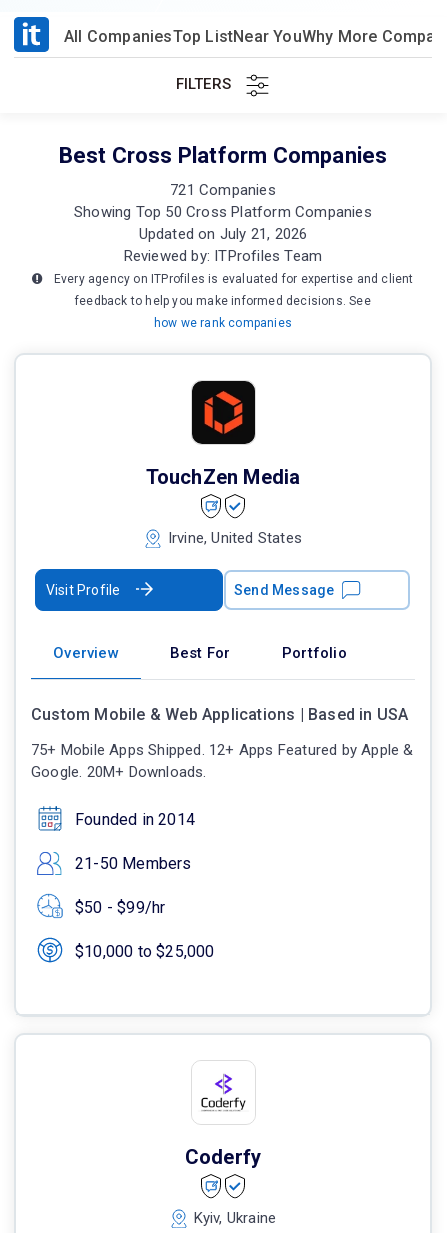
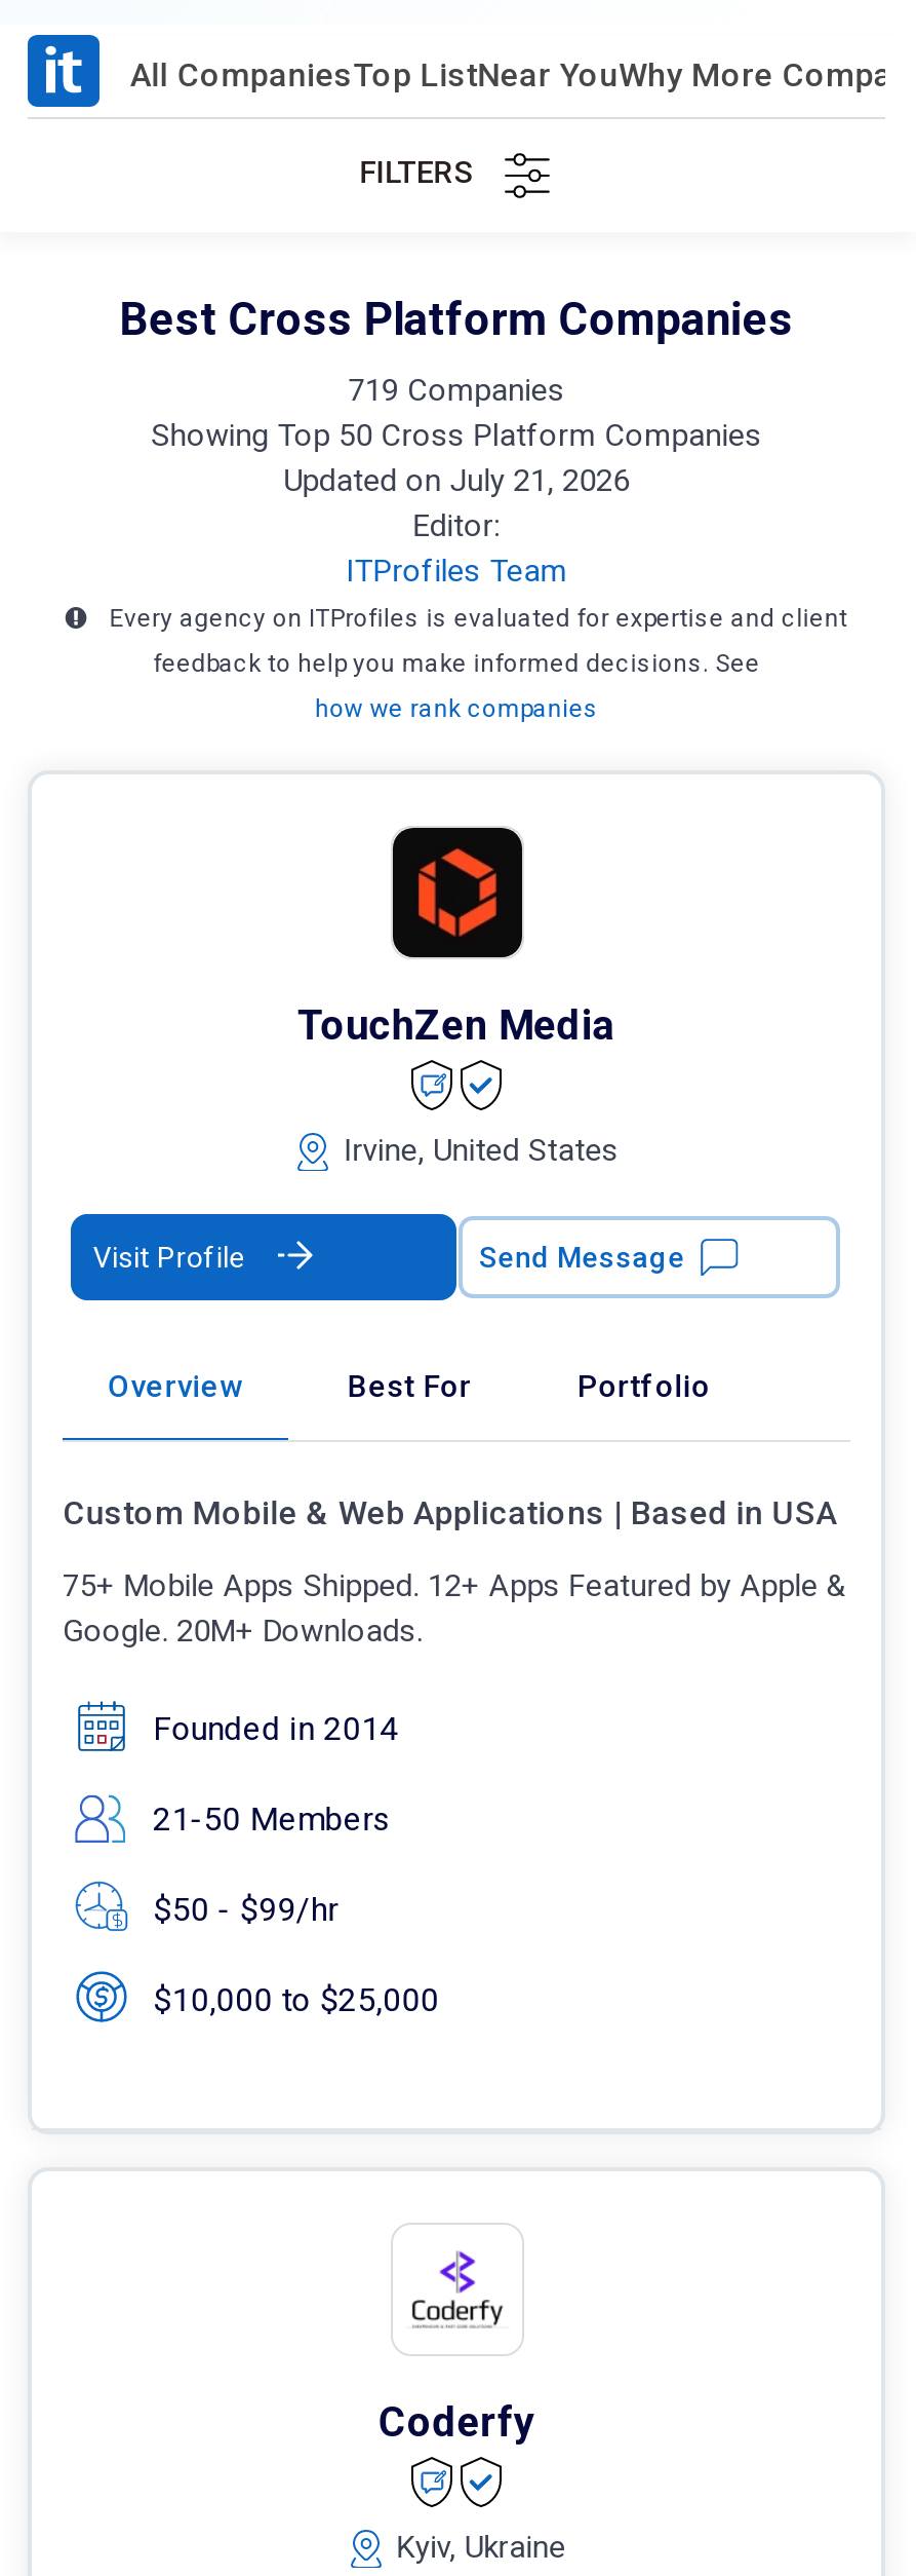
[170,181,276,199] 721 Companies -> [348,371,565,408] 719 Companies
[124,247,322,265] Reviewed by: ITProfiles Team -> [346,507,567,589] Editor: | ITProfiles Team

